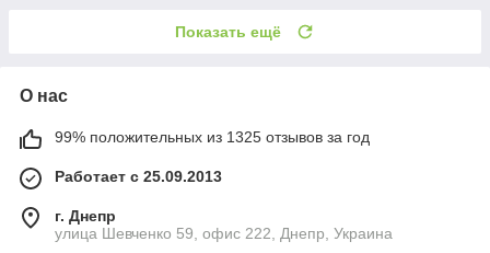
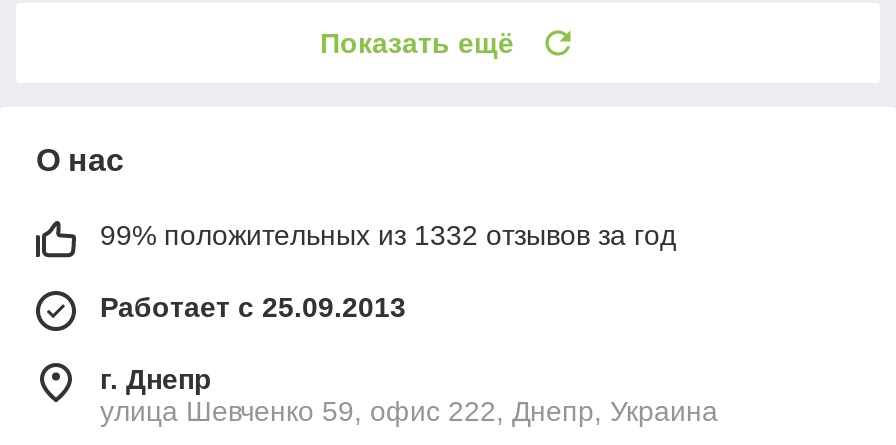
[55,128,370,145] 99% положительных из 1325 отзывов за год -> [100,218,676,250] 99% положительных из 1332 отзывов за год

